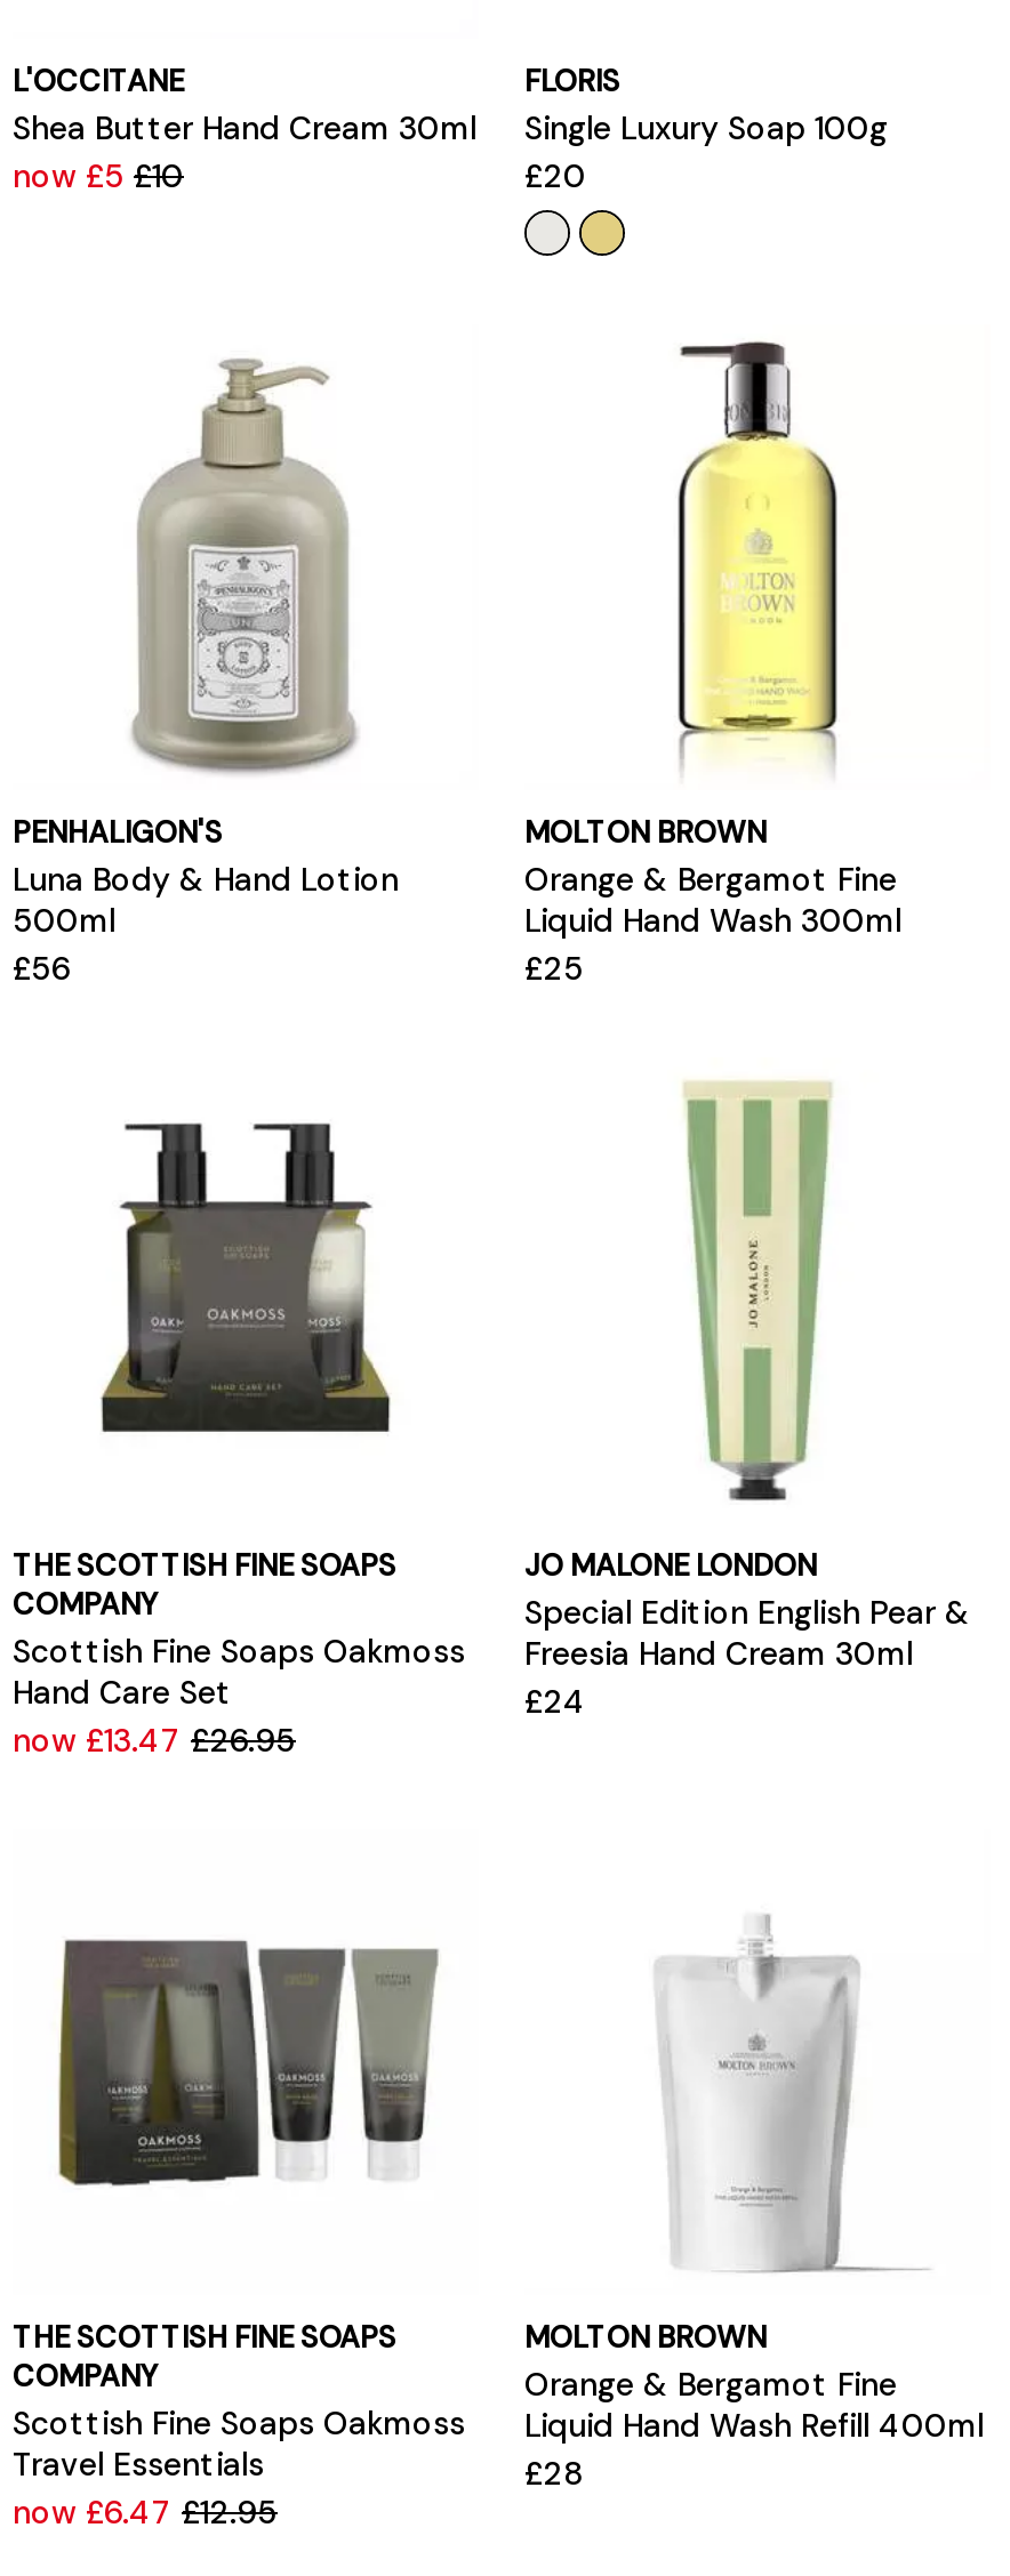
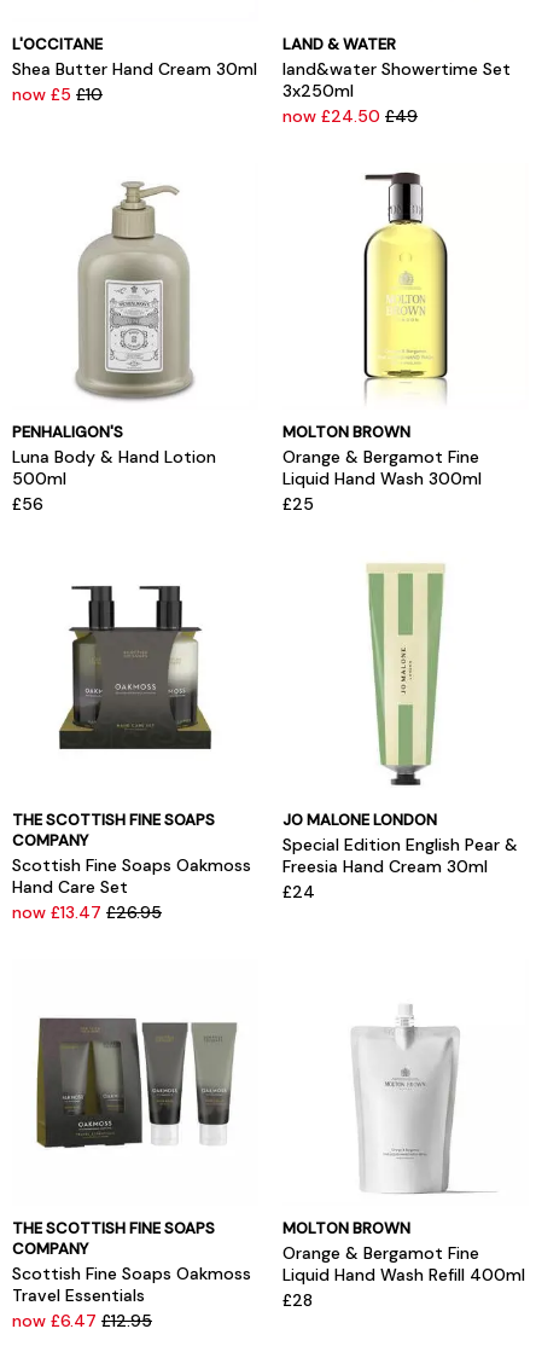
[524,63,888,197] FLORIS | Single Luxury Soap 100g | £20 -> [282,34,511,127] LAND & WATER | land&water Showertime Set | 3x250ml | now £24.50 £49

